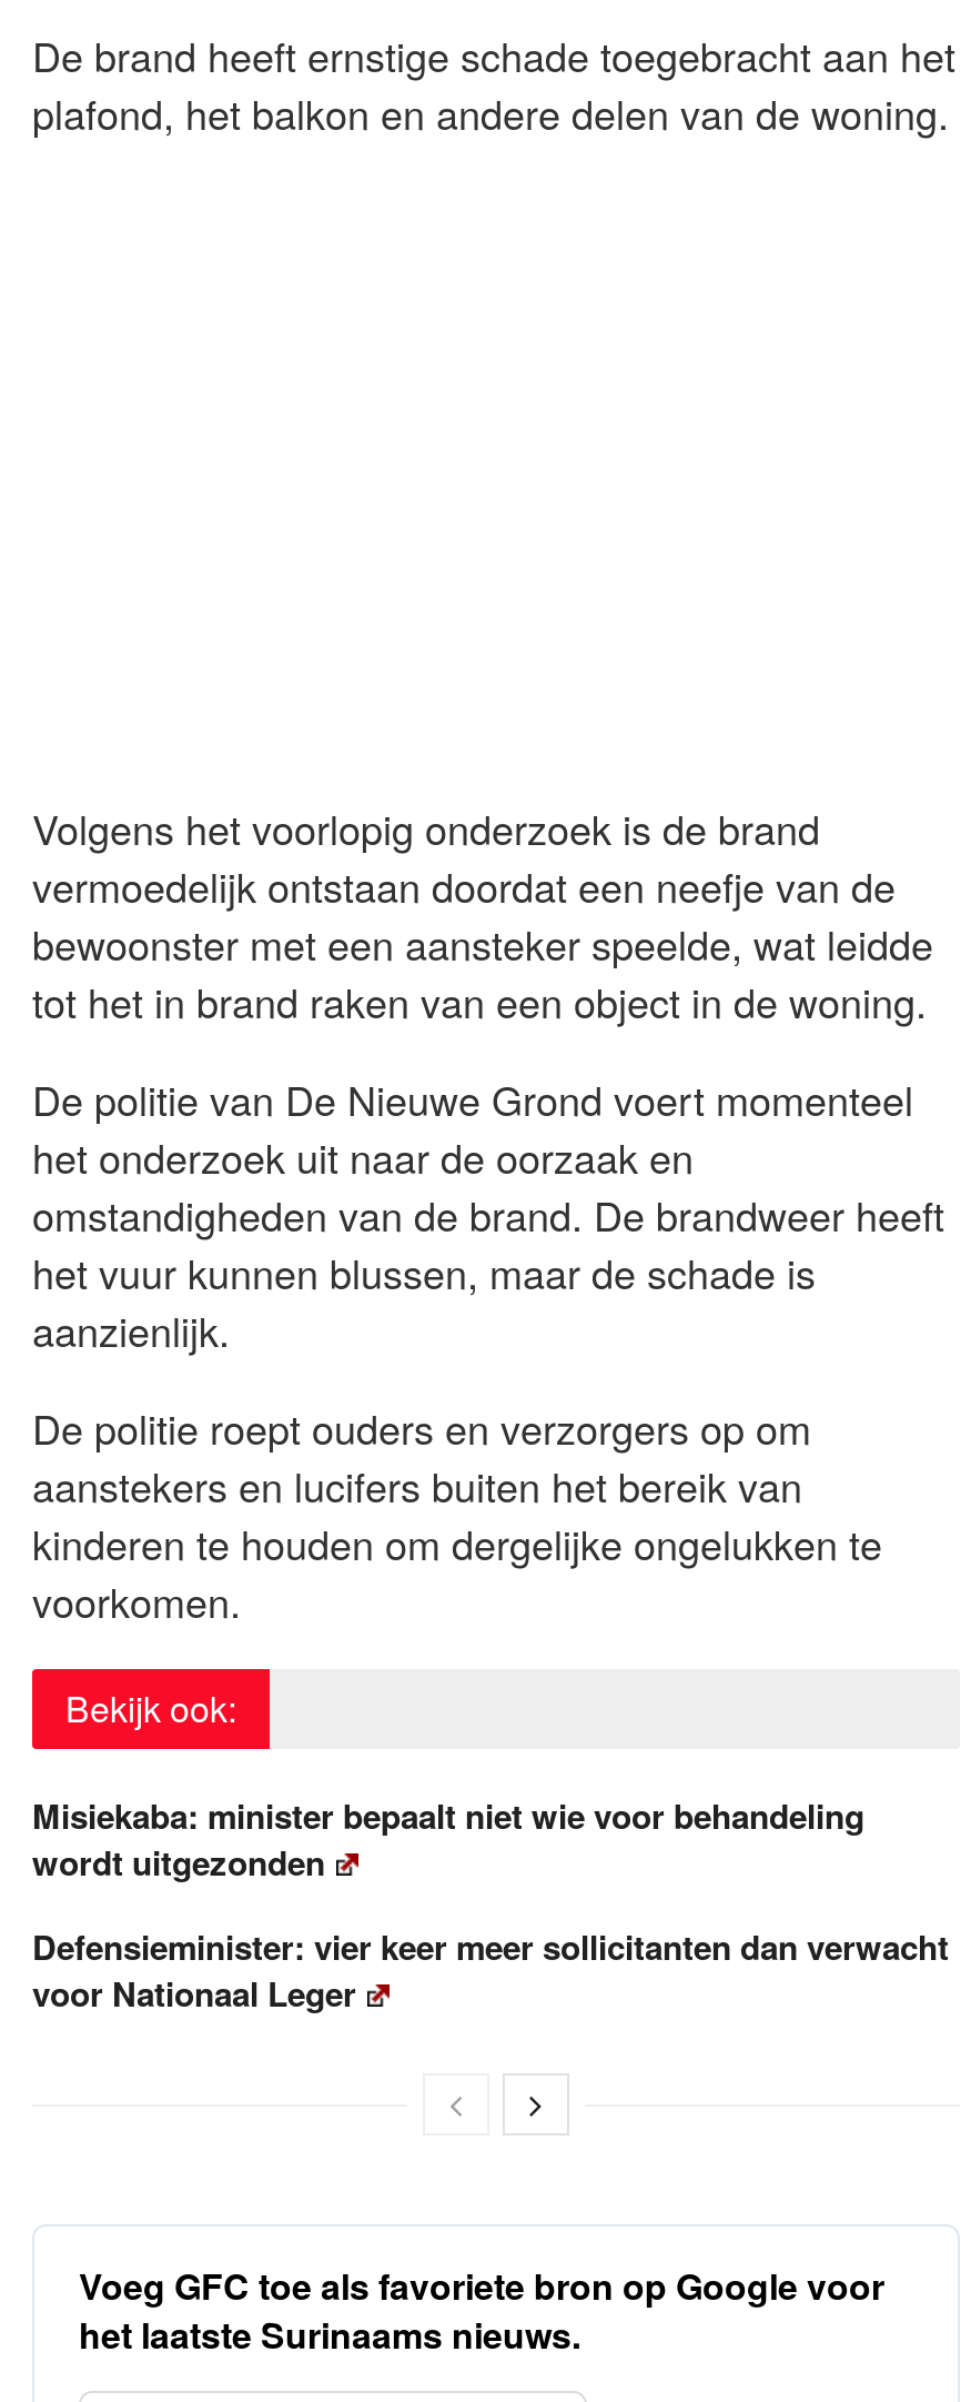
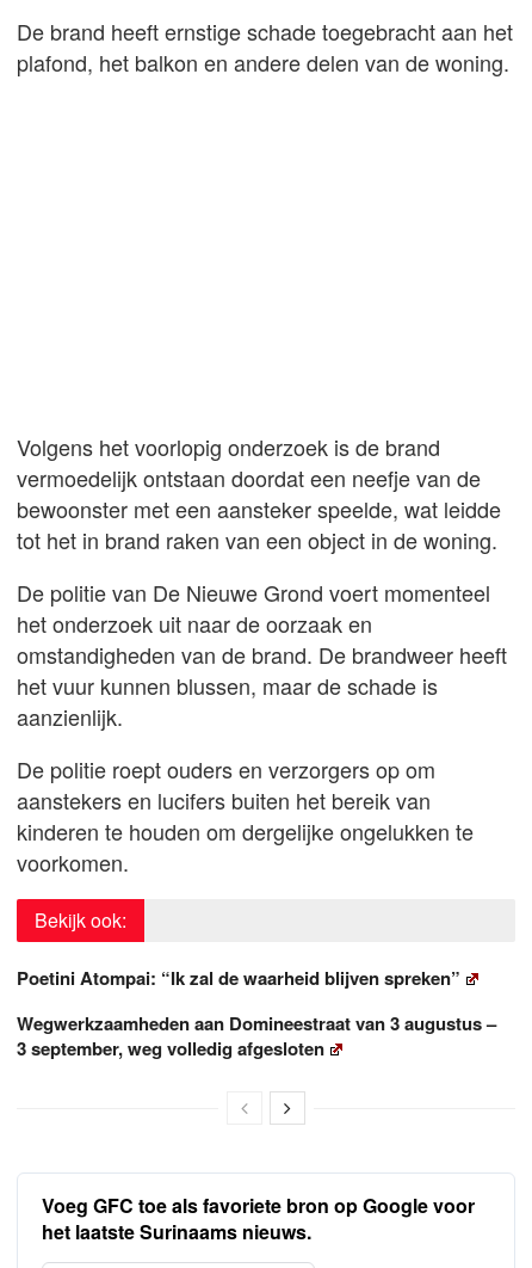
[32,1791,864,1887] Misiekaba: minister bepaalt niet wie voor behandeling | wordt uitgezonden -> [17,965,460,991] Poetini Atompai: “Ik zal de waarheid blijven spreken”
[32,1922,949,2018] Defensieminister: vier keer meer sollicitanten dan verwacht | voor Nationaal Leger -> [17,1010,496,1062] Wegwerkzaamheden aan Domineestraat van 3 augustus – | 3 september, weg volledig afgesloten

